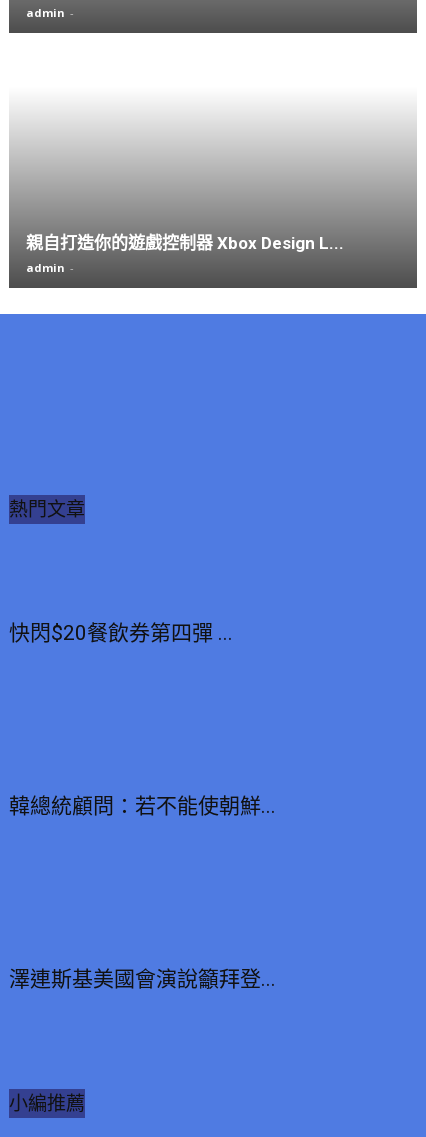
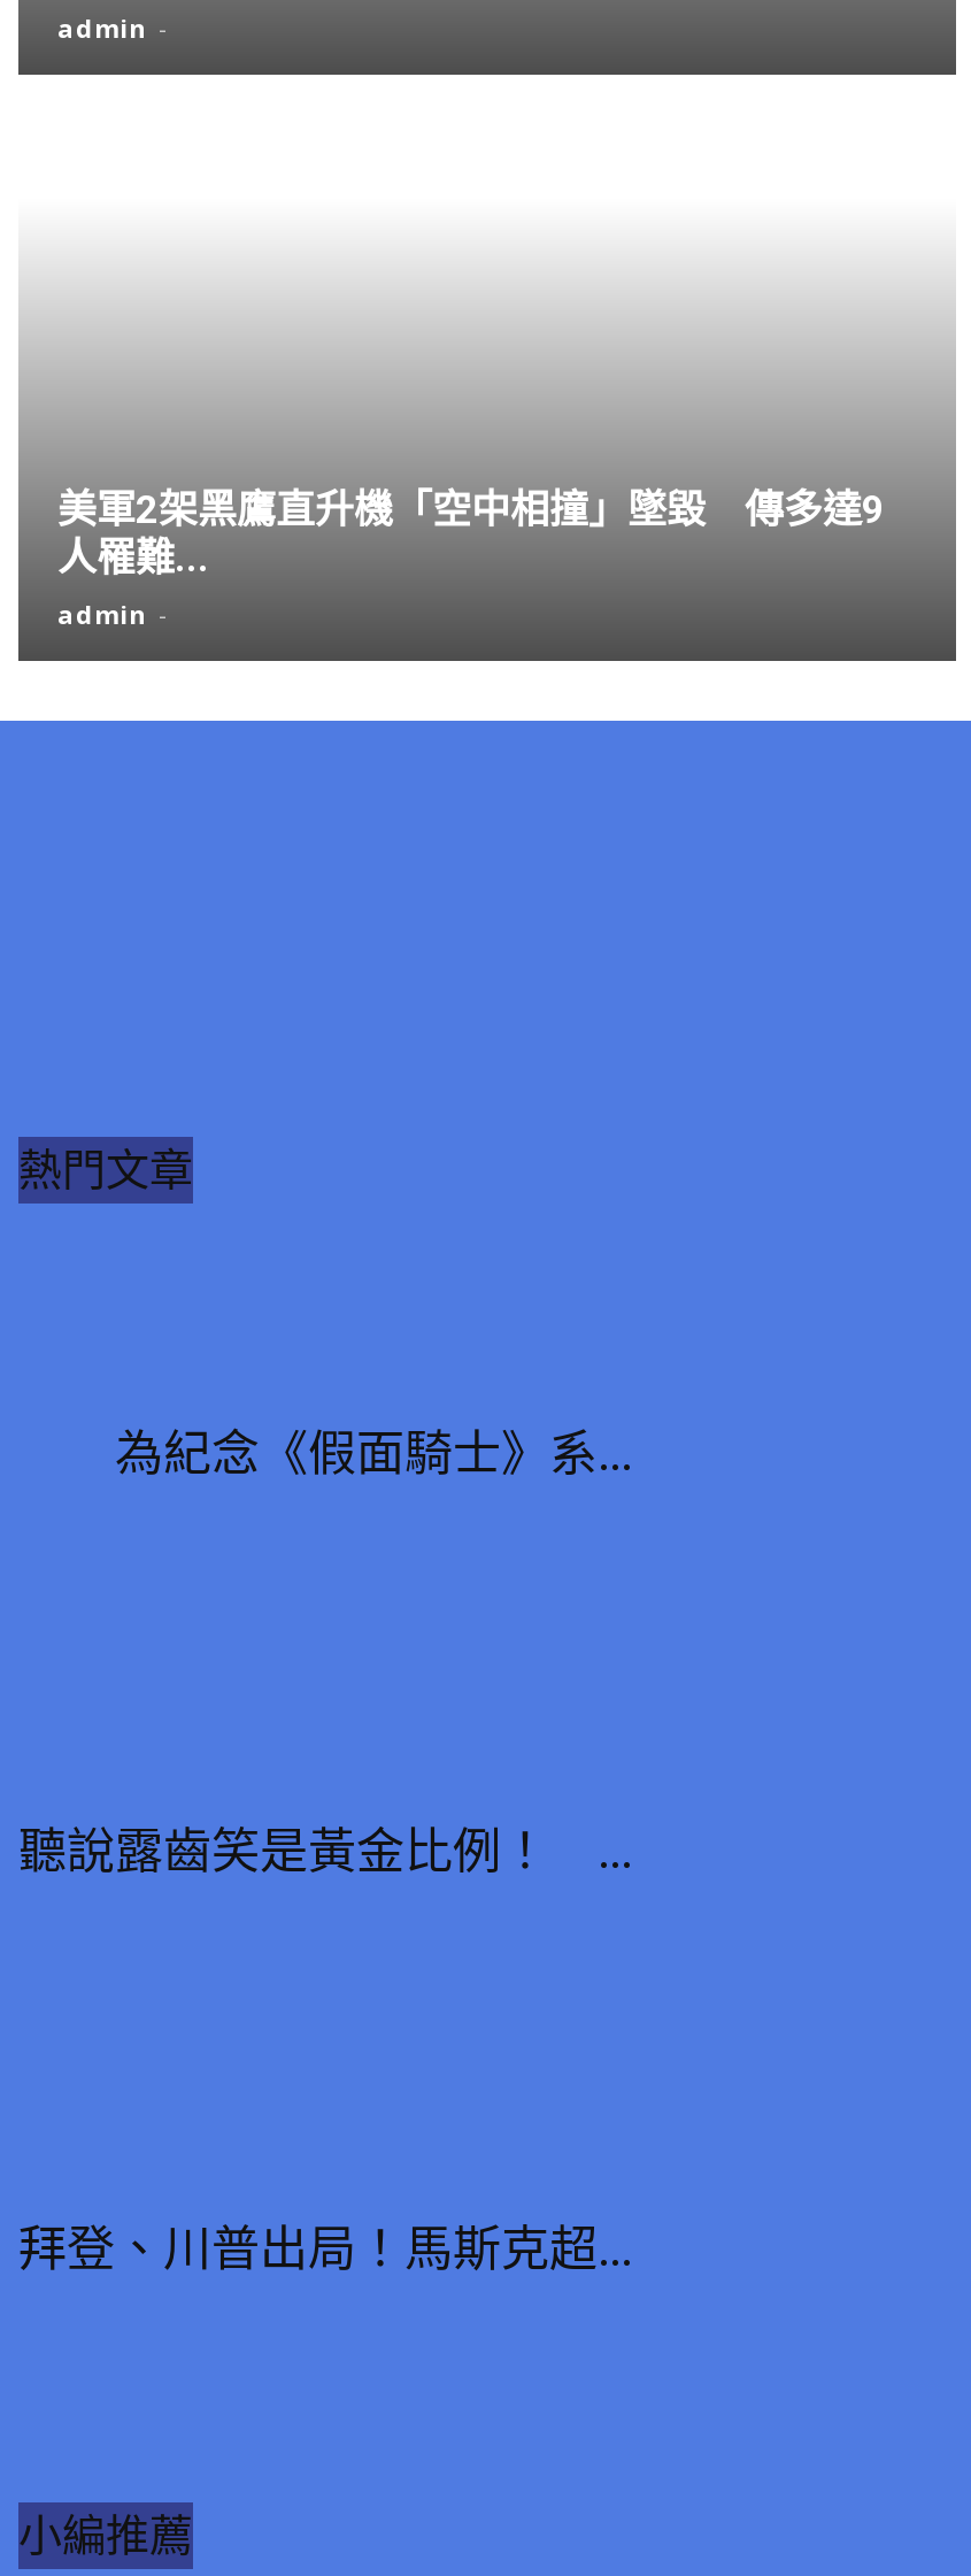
[26,233,344,253] 親自打造你的遊戲控制器 Xbox Design L... -> [57,486,885,580] 美軍2架黑鷹直升機「空中相撞」墜毀 傳多達9 | 人罹難...
[9,621,233,645] 快閃$20餐飲券第四彈 ... -> [18,1427,632,1482] 為紀念《假面騎士》系...
[9,794,276,818] 韓總統顧問：若不能使朝鮮... -> [18,1824,632,1879] 聽說露齒笑是黃金比例！ ...
[9,967,276,991] 澤連斯基美國會演說籲拜登... -> [18,2222,632,2277] 拜登、川普出局！馬斯克超...

